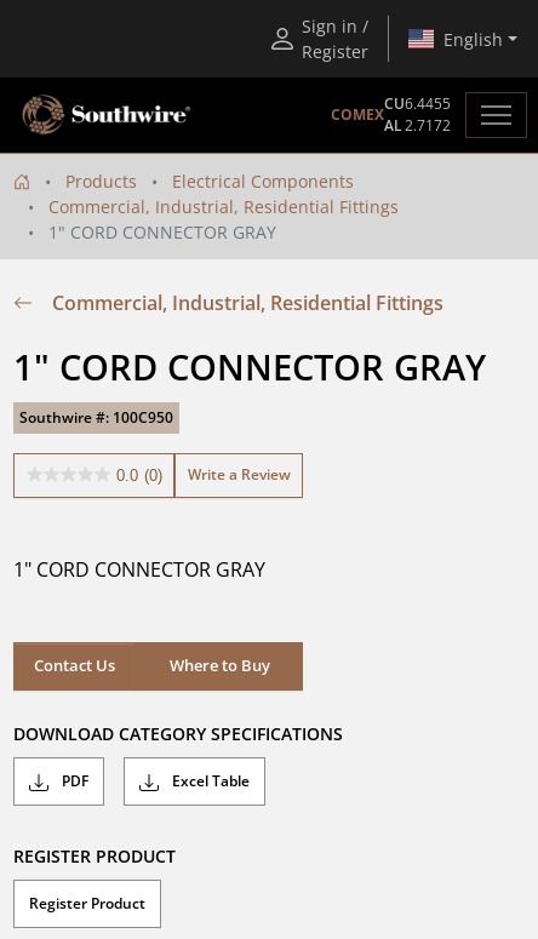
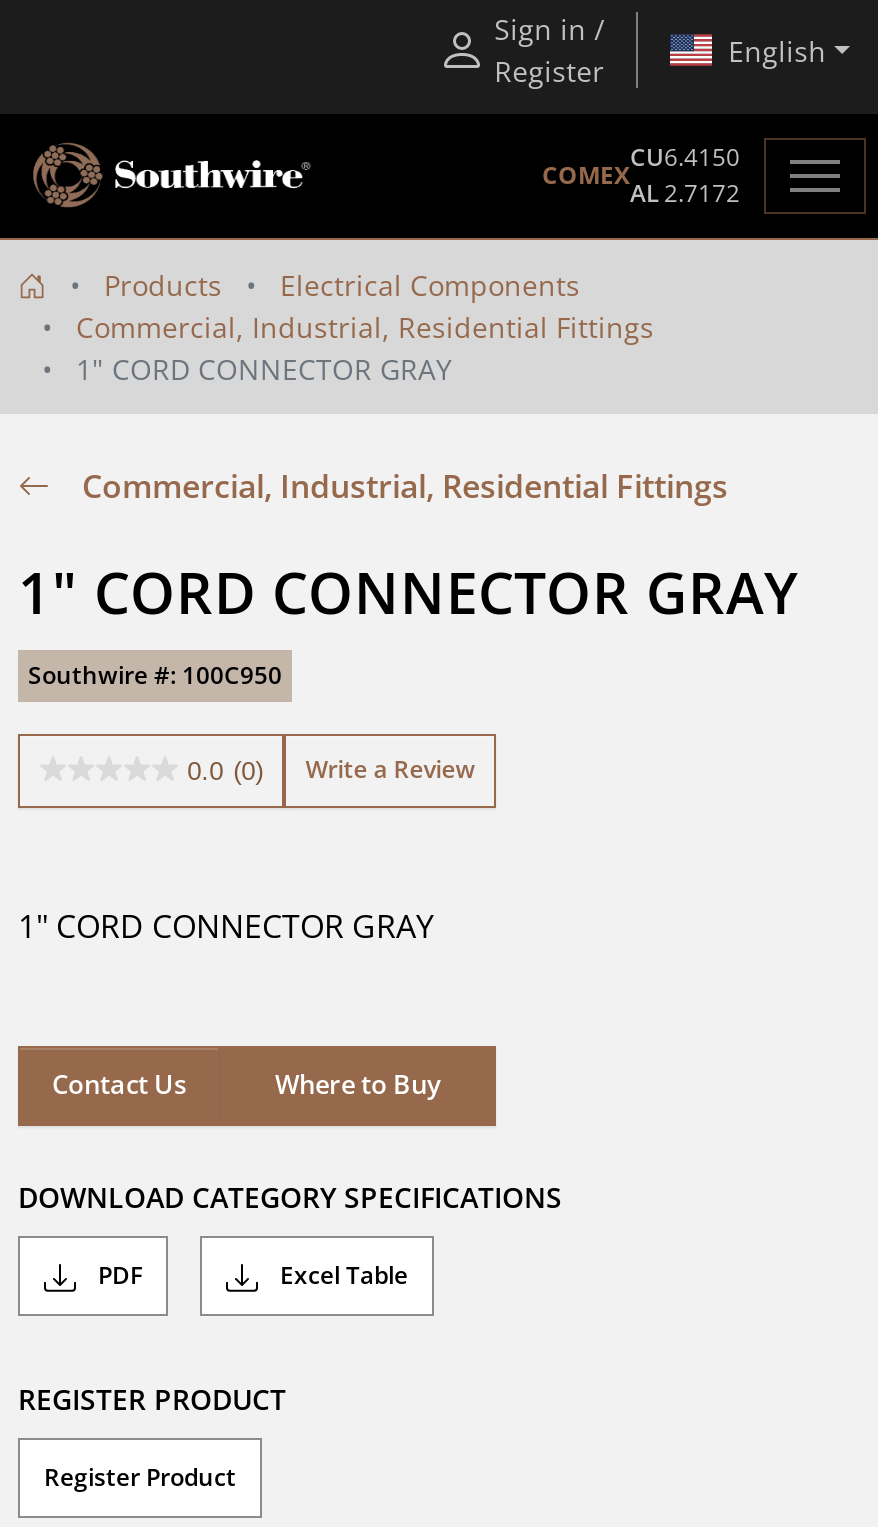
[384,93,451,114] CU6.4455 -> [630,140,740,174] CU6.4150

